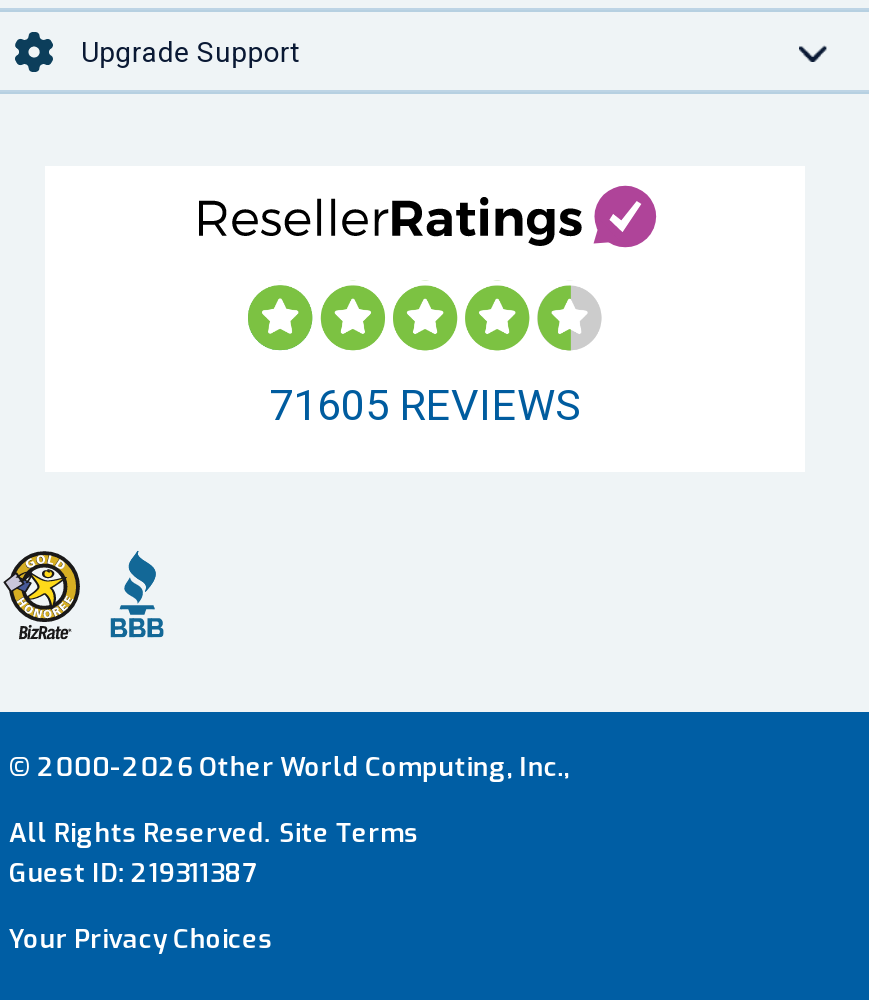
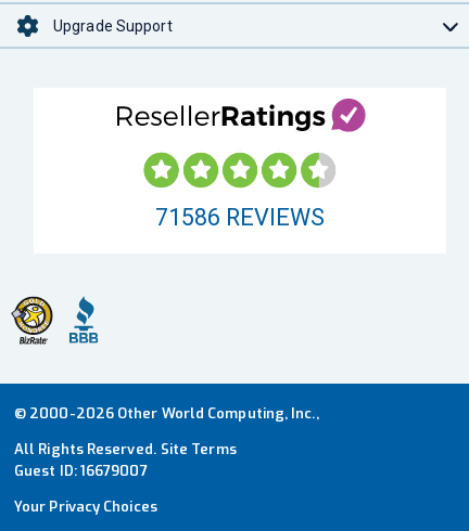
[269,380,581,430] 71605 REVIEWS -> [155,204,325,231] 71586 REVIEWS
[9,855,256,889] Guest ID: 219311387 -> [14,461,147,480] Guest ID: 16679007

